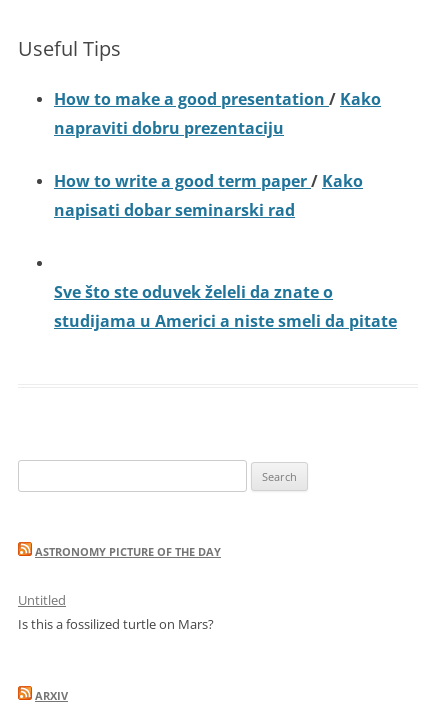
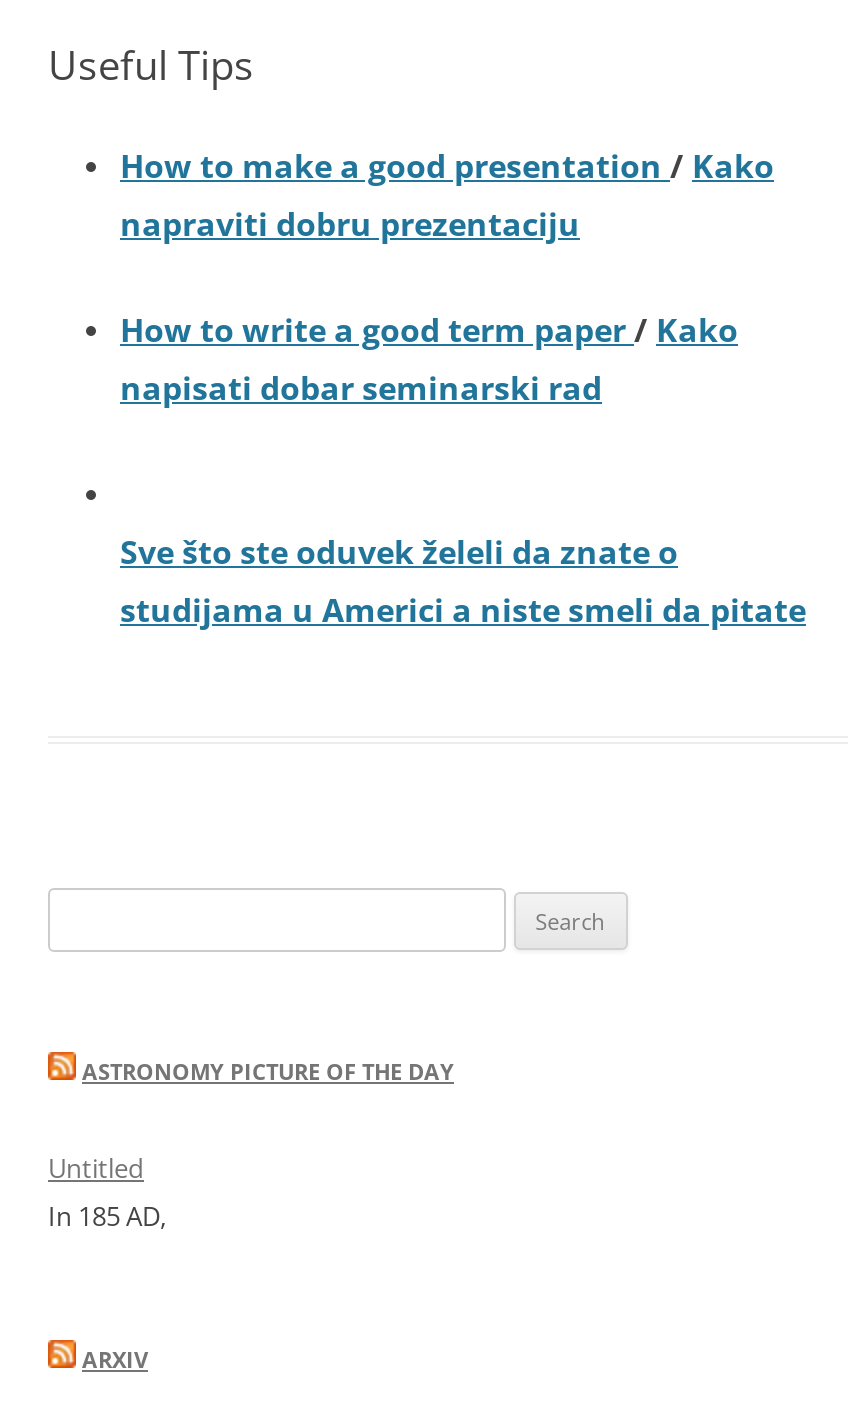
[18,615,214,633] Is this a fossilized turtle on Mars? -> [48,1198,166,1234] In 185 AD,

